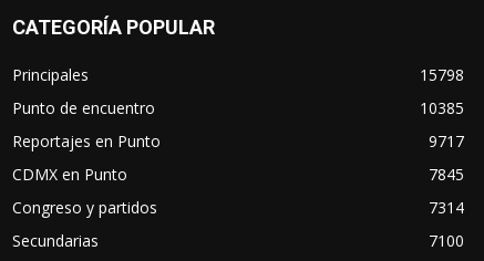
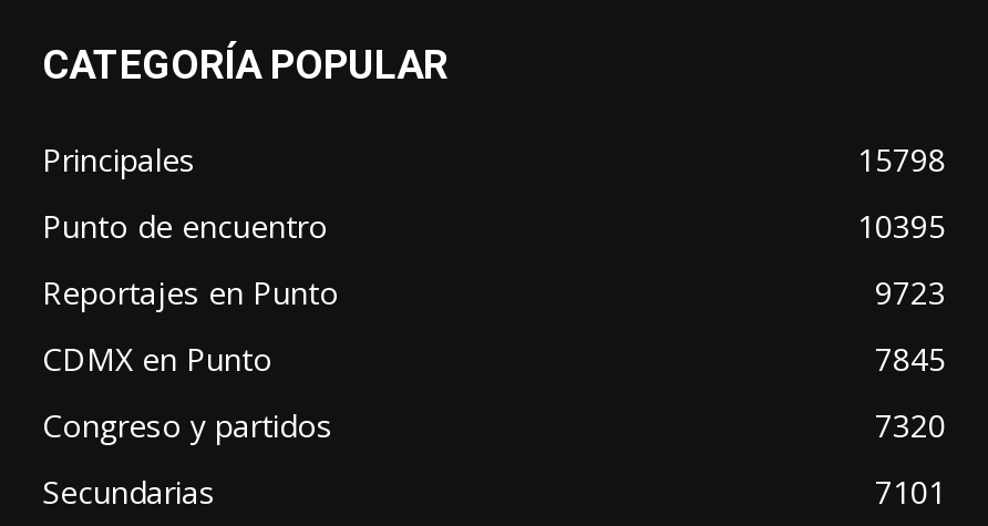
[420,97,464,118] 10385 -> [857,205,946,247] 10395
[429,130,464,152] 9717 -> [875,271,946,313] 9723
[429,197,464,218] 7314 -> [875,404,946,446] 7320
[429,230,464,251] 7100 -> [875,471,946,513] 7101

